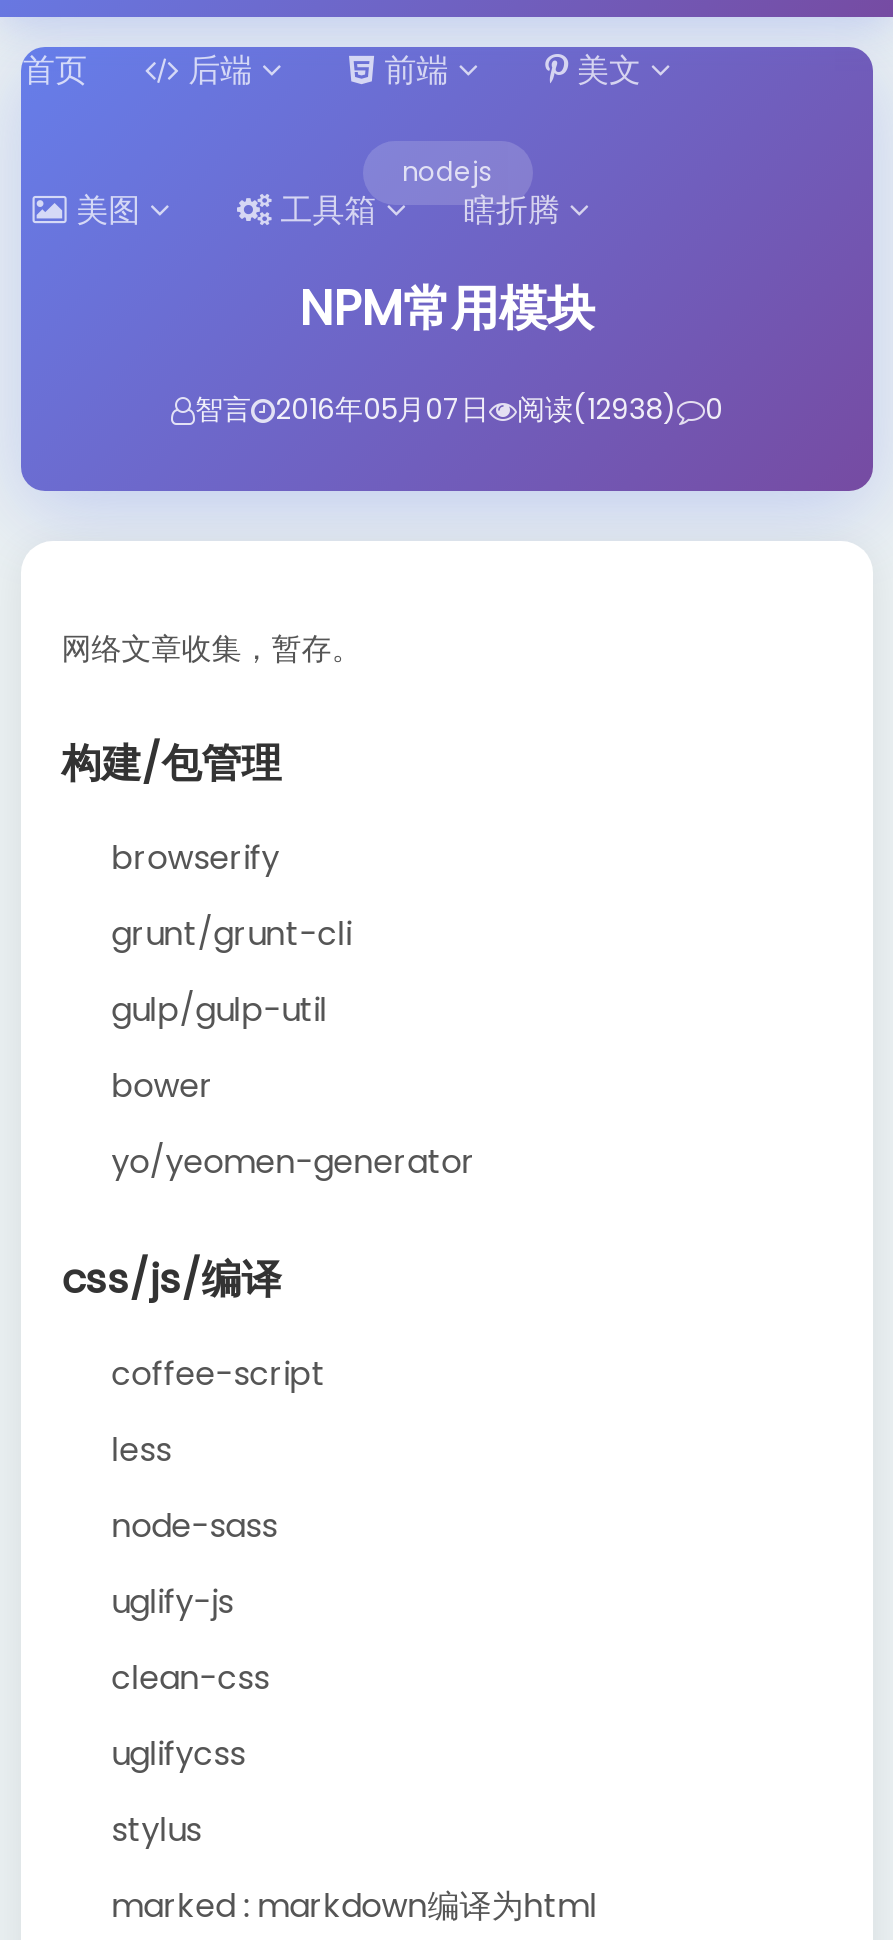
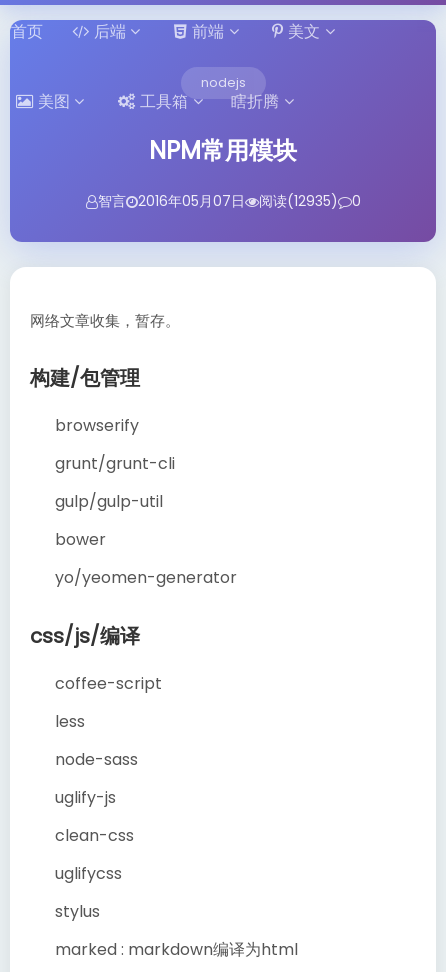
[195,389,723,429] 智言 2016年05月07日 阅读(12938) 0 -> [97,191,360,211] 智言 2016年05月07日 阅读(12935) 0

